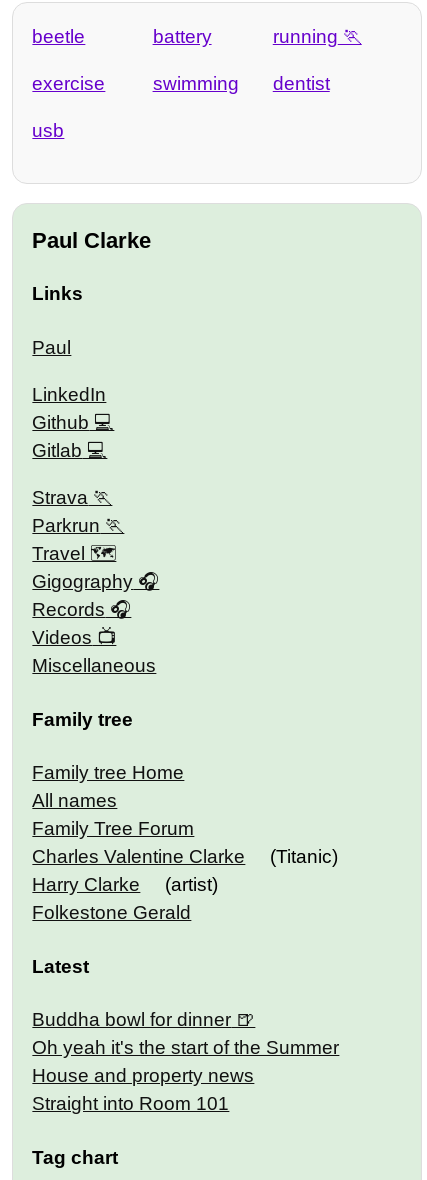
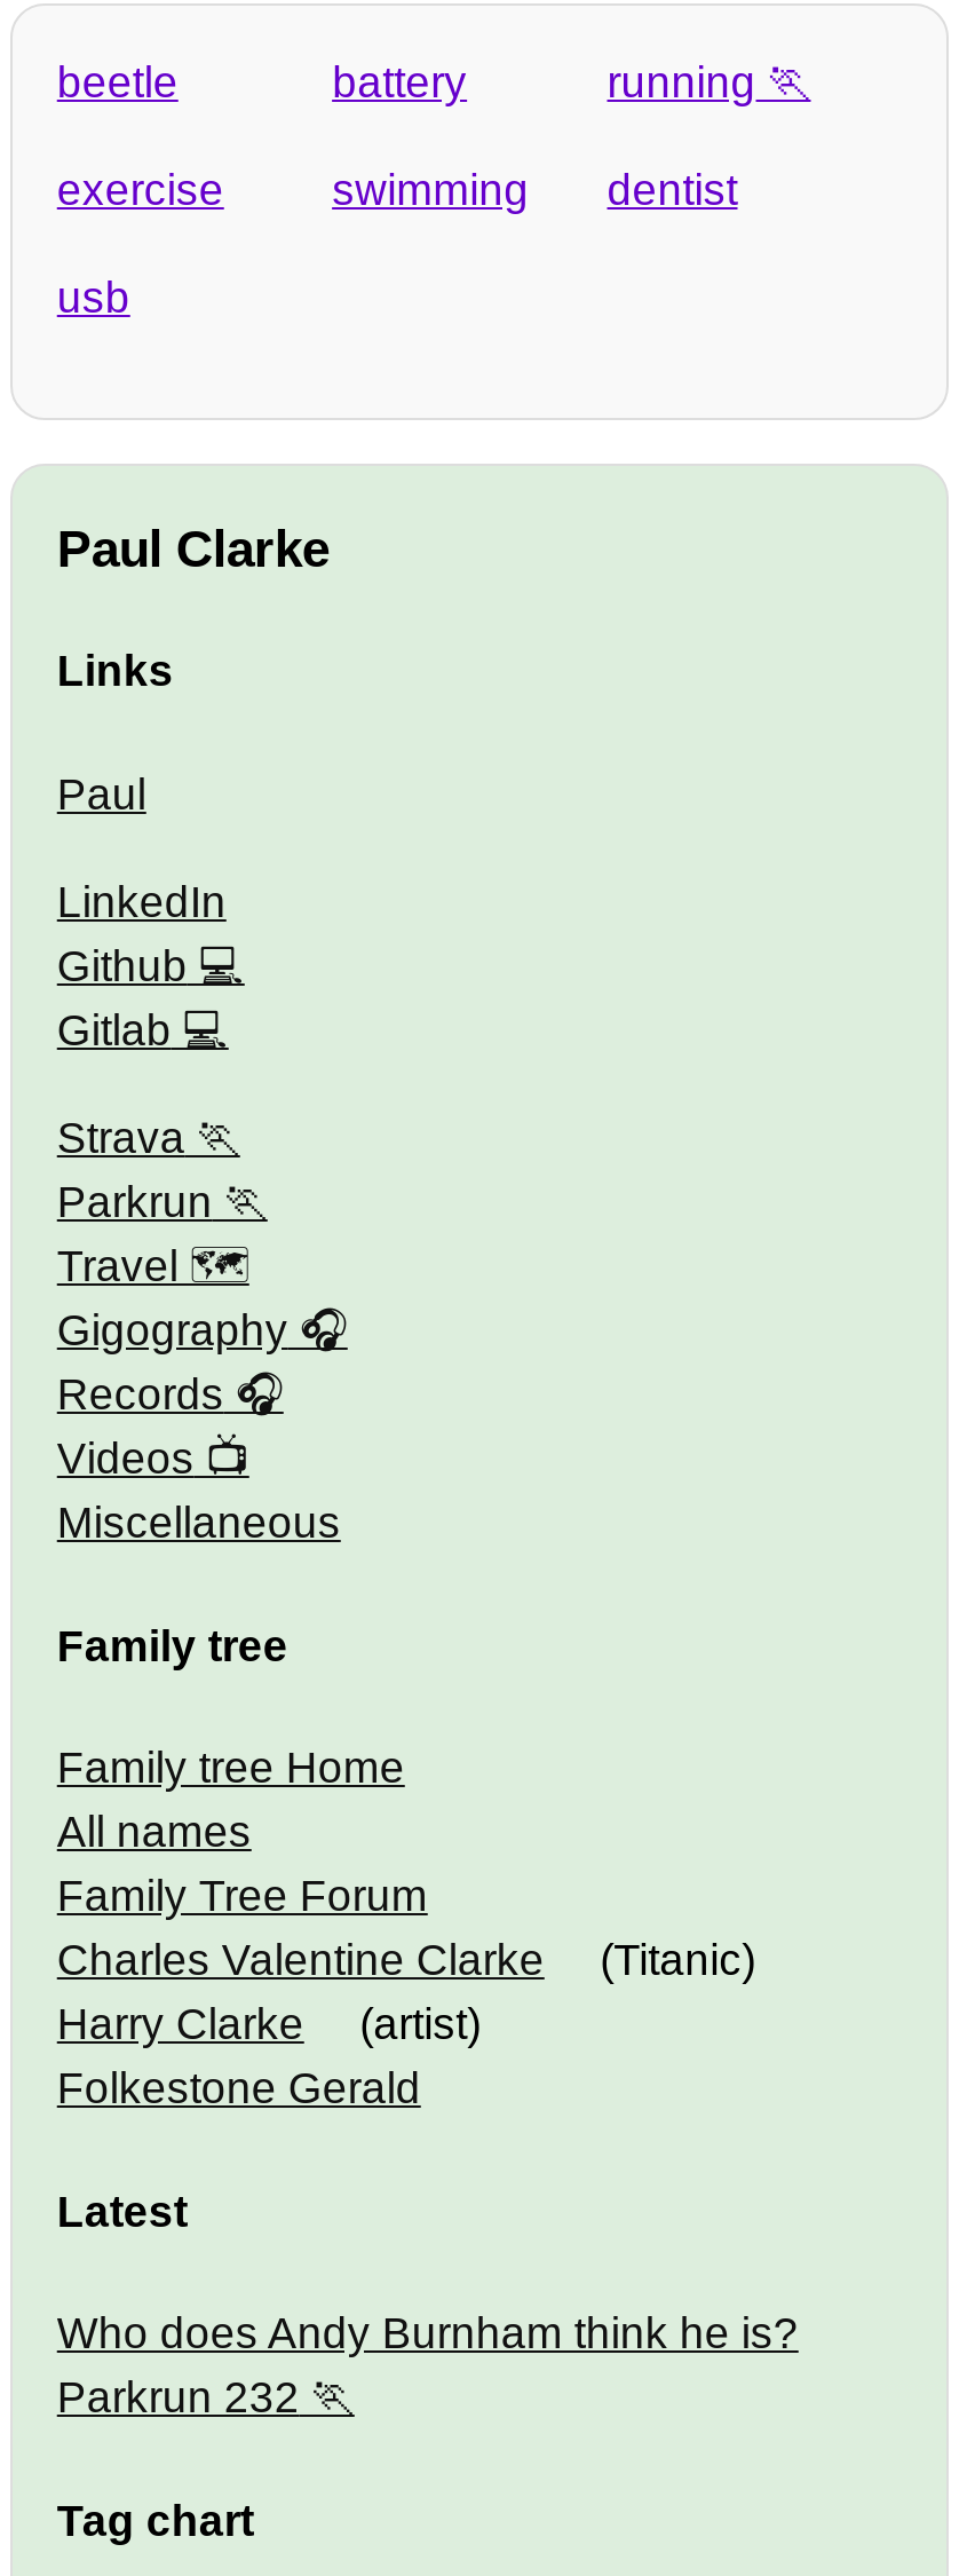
[32,1009,339,1114] Buddha bowl for dinner | Oh yeah it's the start of the Summer | House and property news | Straight into Room 101 -> [57,2310,799,2423] Who does Andy Burnham think he is? | Parkrun 232

